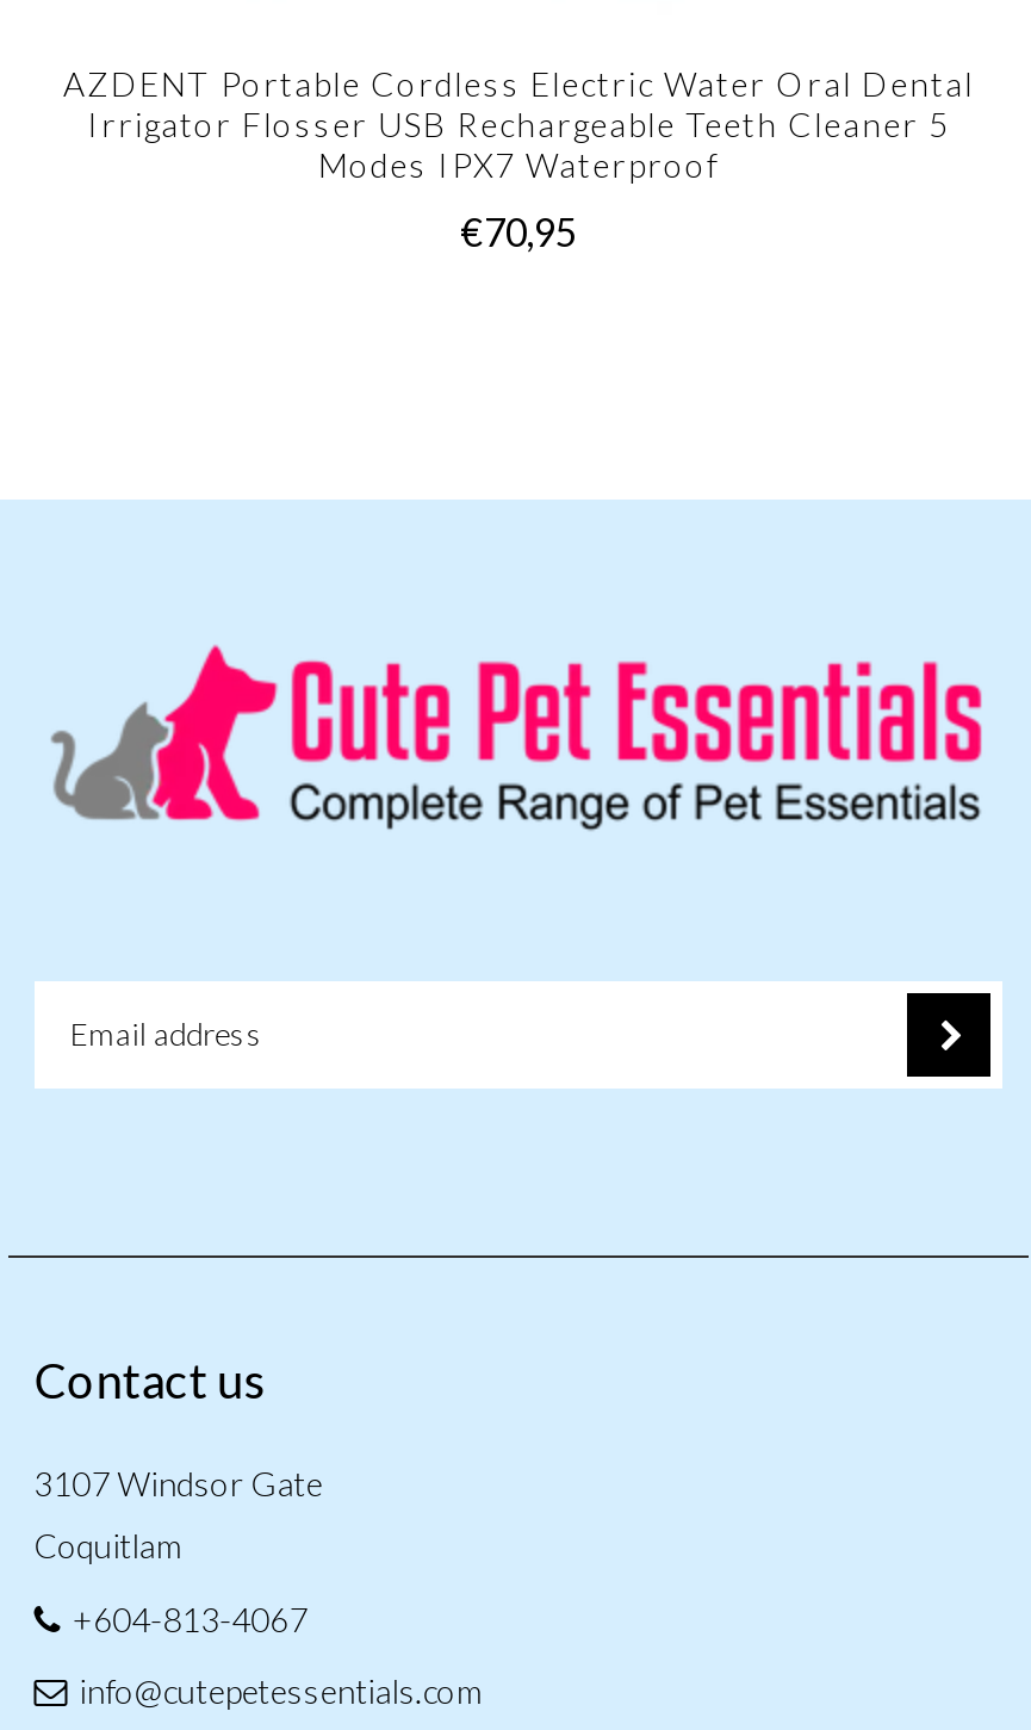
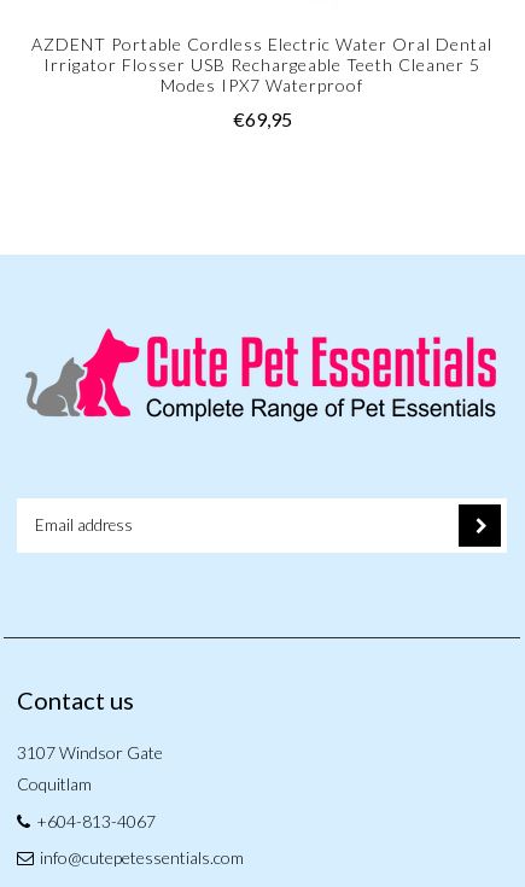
[460,209,577,254] €70,95 -> [232,107,291,130] €69,95

